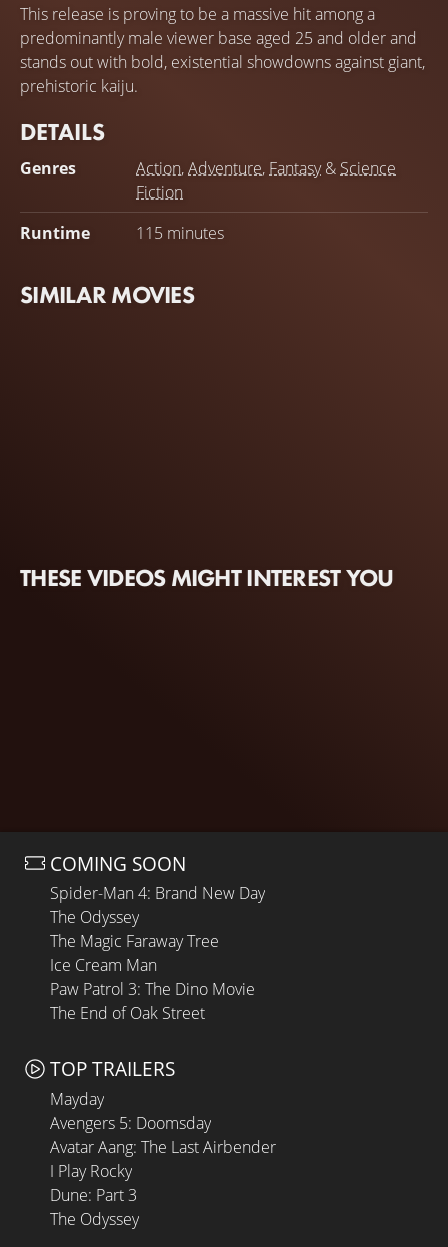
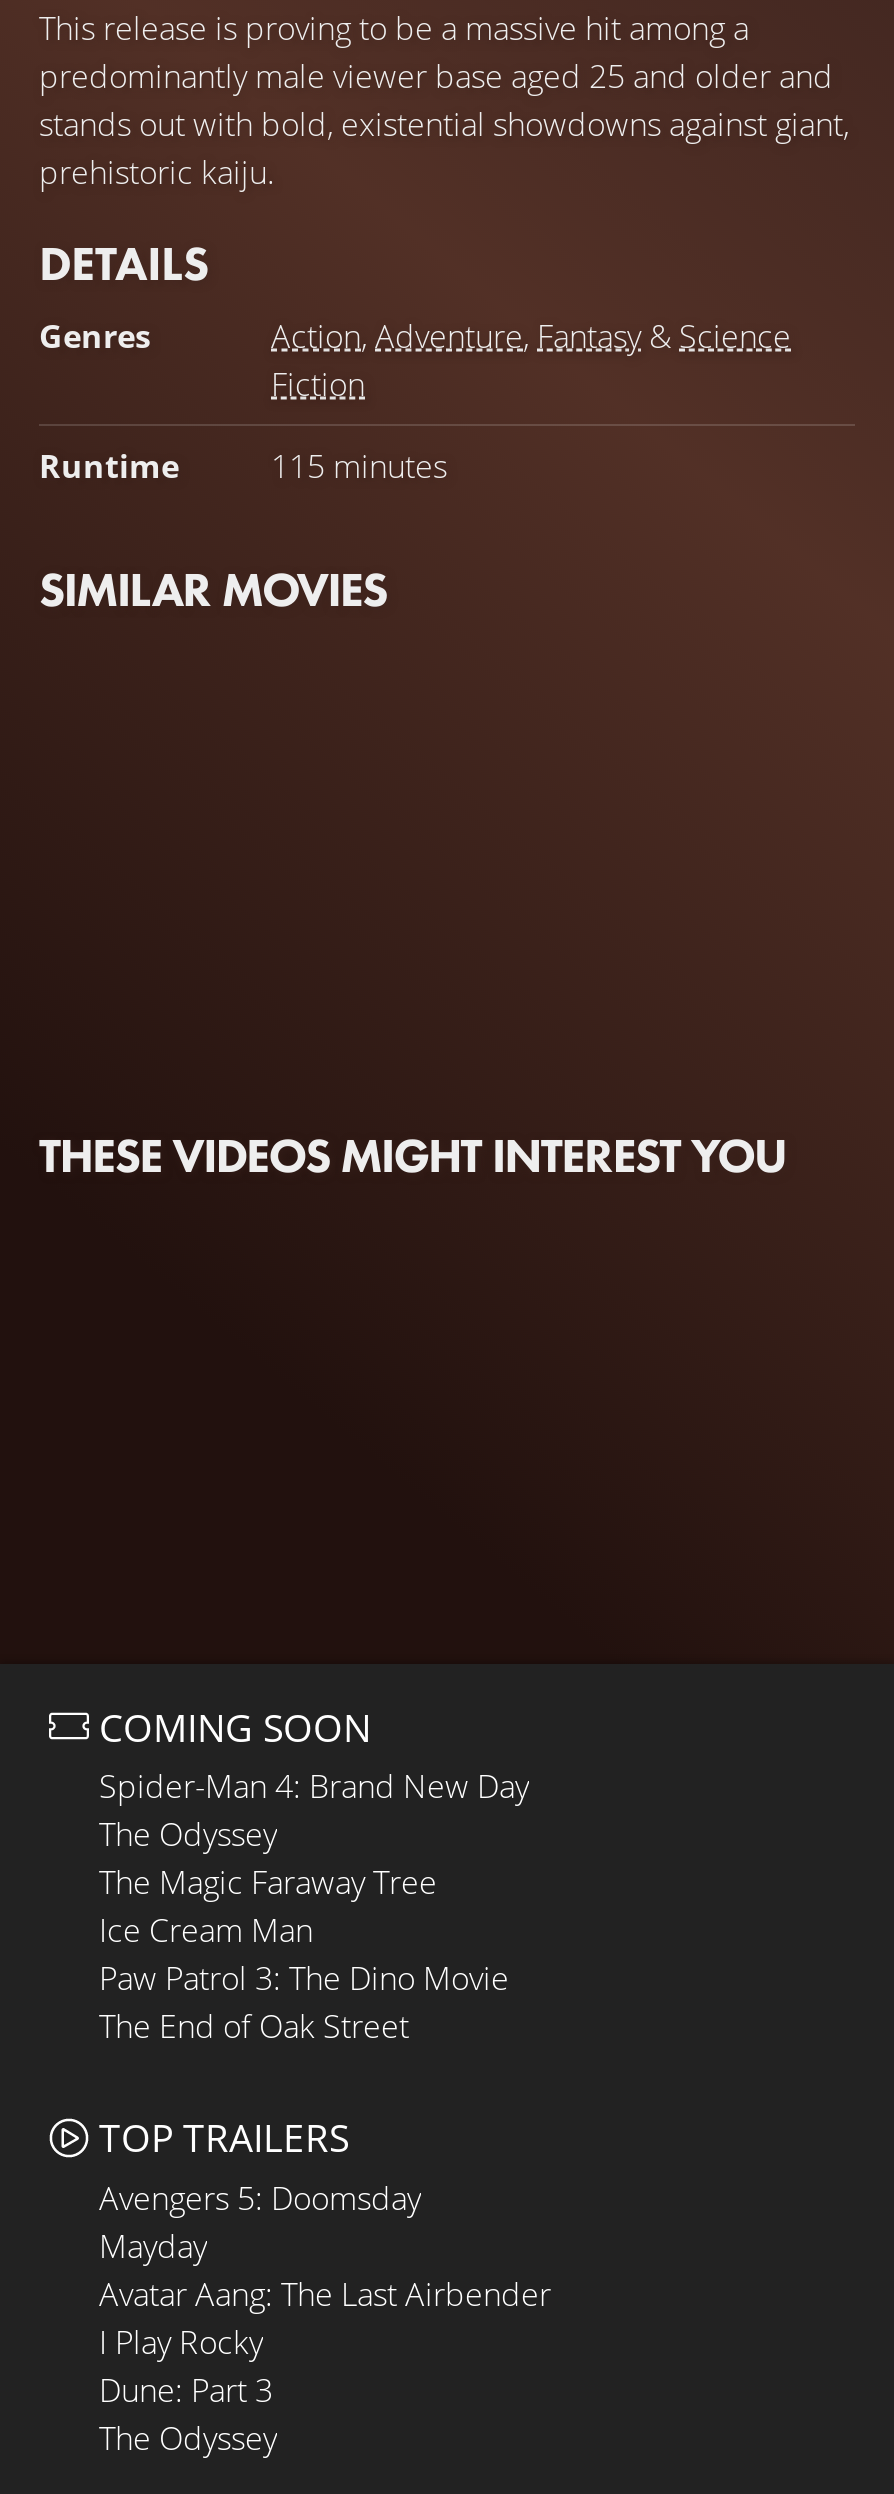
moved [50,1088,104,1110] -> [99,2224,207,2268]: Mayday
moved [50,1112,211,1134] -> [99,2176,421,2220]: Avengers 5: Doomsday

